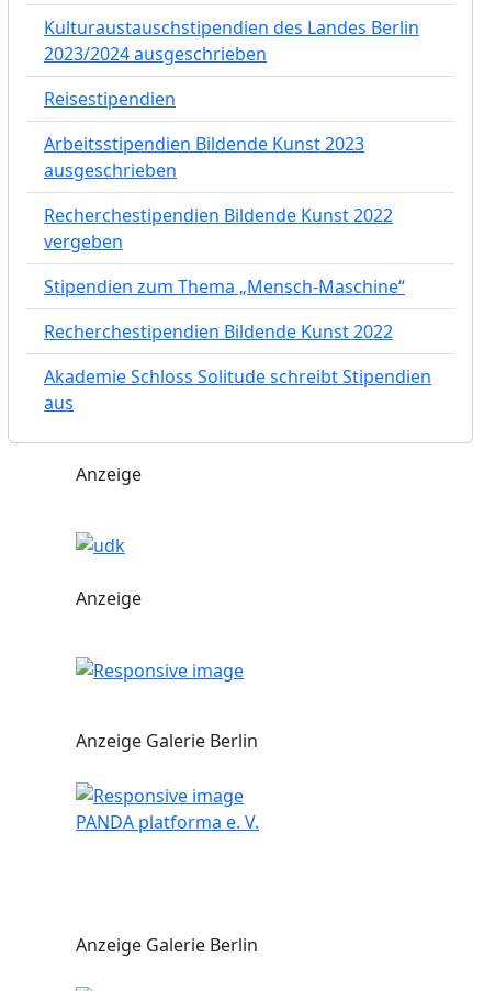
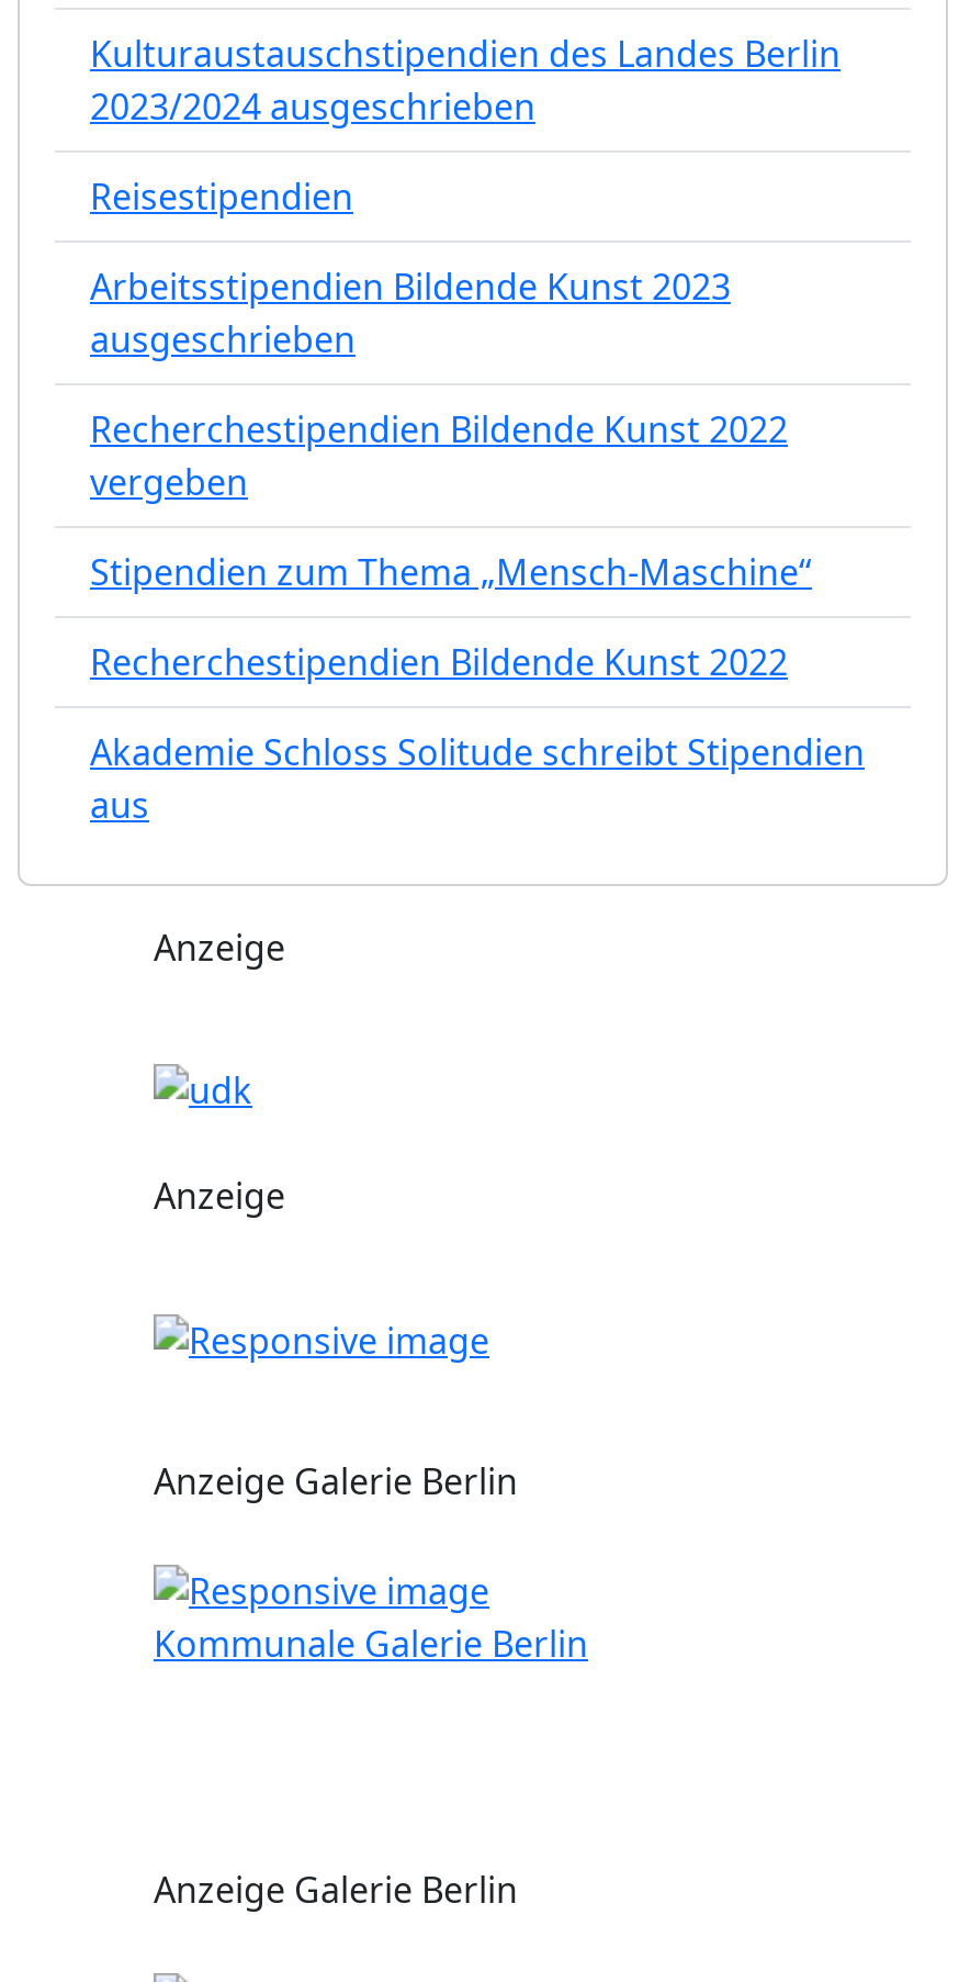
[76,810,259,834] PANDA platforma e. V. -> [154,1619,588,1668] Kommunale Galerie Berlin

